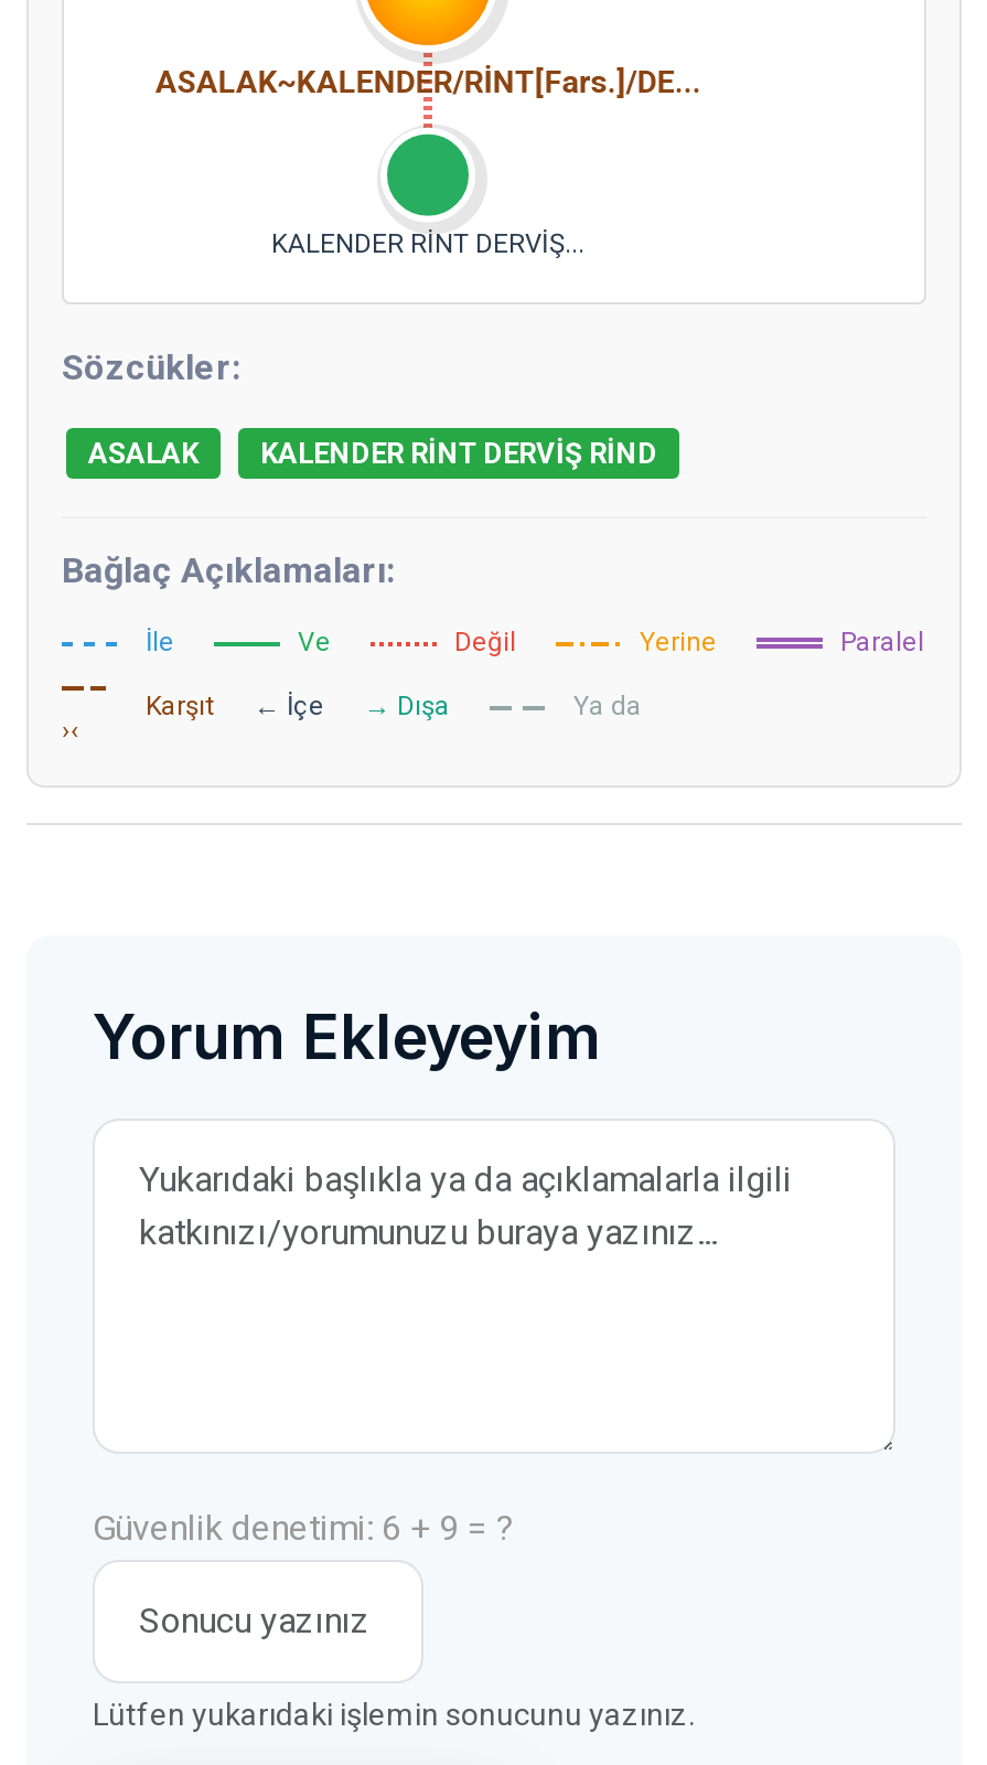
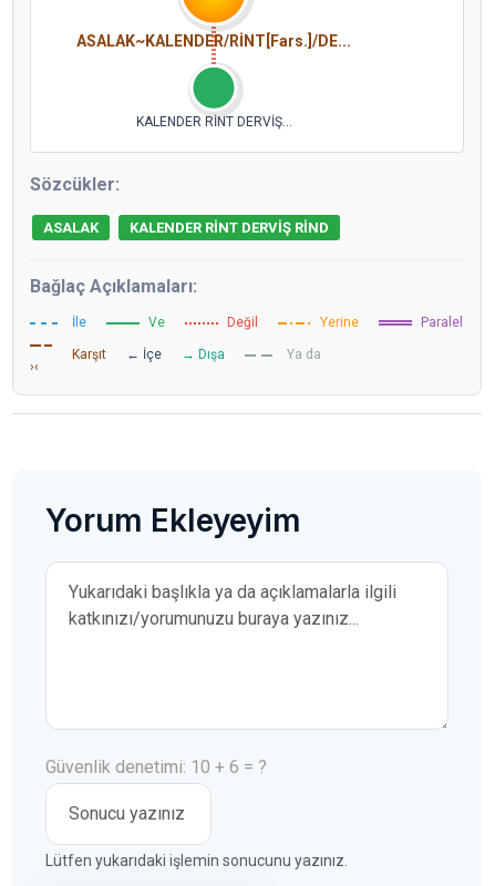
[93,1506,514,1548] Güvenlik denetimi: 6 + 9 = ? -> [45,756,267,777] Güvenlik denetimi: 10 + 6 = ?

